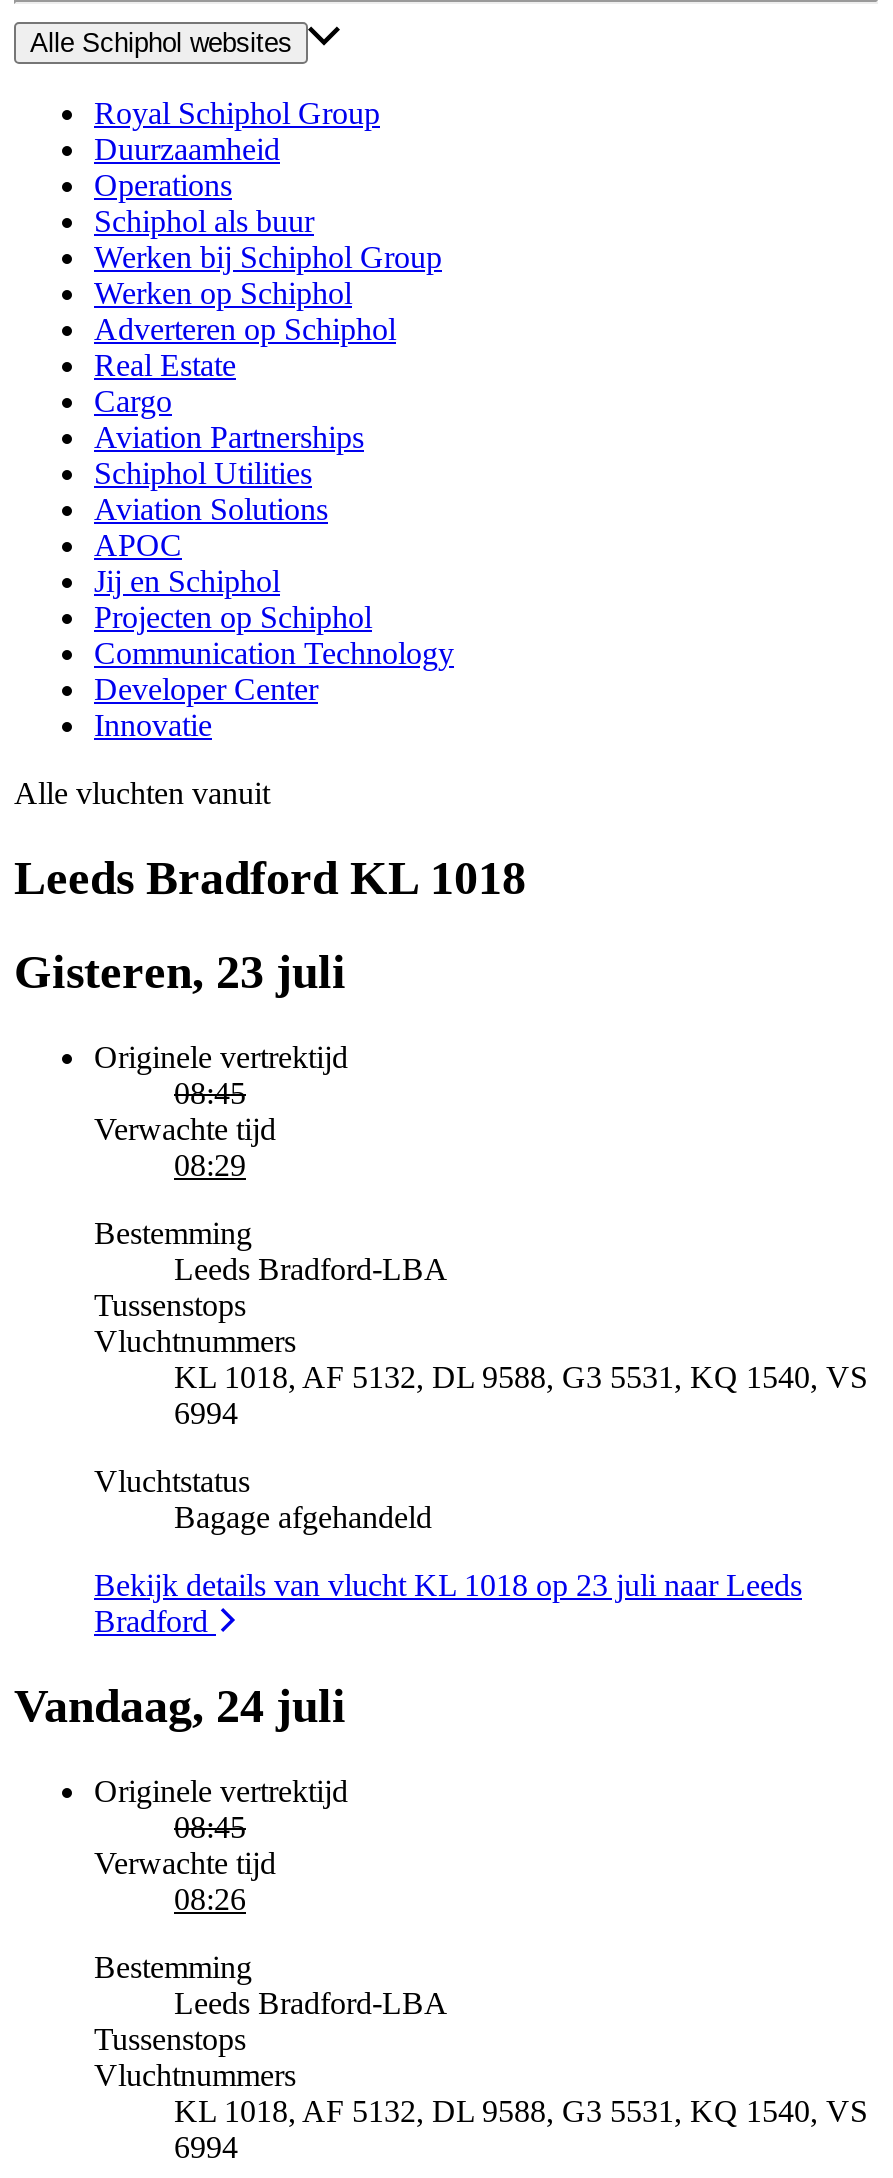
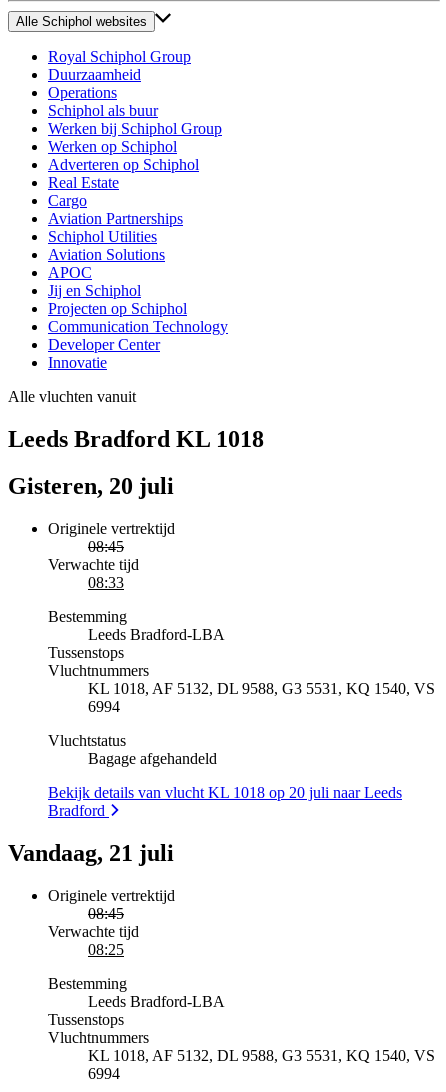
[14,946,346,998] Gisteren, 23 juli -> [8,473,174,499] Gisteren, 20 juli
[174,1147,246,1181] 08:29 -> [88,574,124,591] 08:33
[94,1567,802,1601] Bekijk details van vlucht KL 1018 op 23 juli naar Leeds -> [48,784,402,801] Bekijk details van vlucht KL 1018 op 20 juli naar Leeds
[14,1679,346,1731] Vandaag, 24 juli -> [8,840,174,866] Vandaag, 21 juli
[174,1881,246,1915] 08:26 -> [88,940,124,957] 08:25

